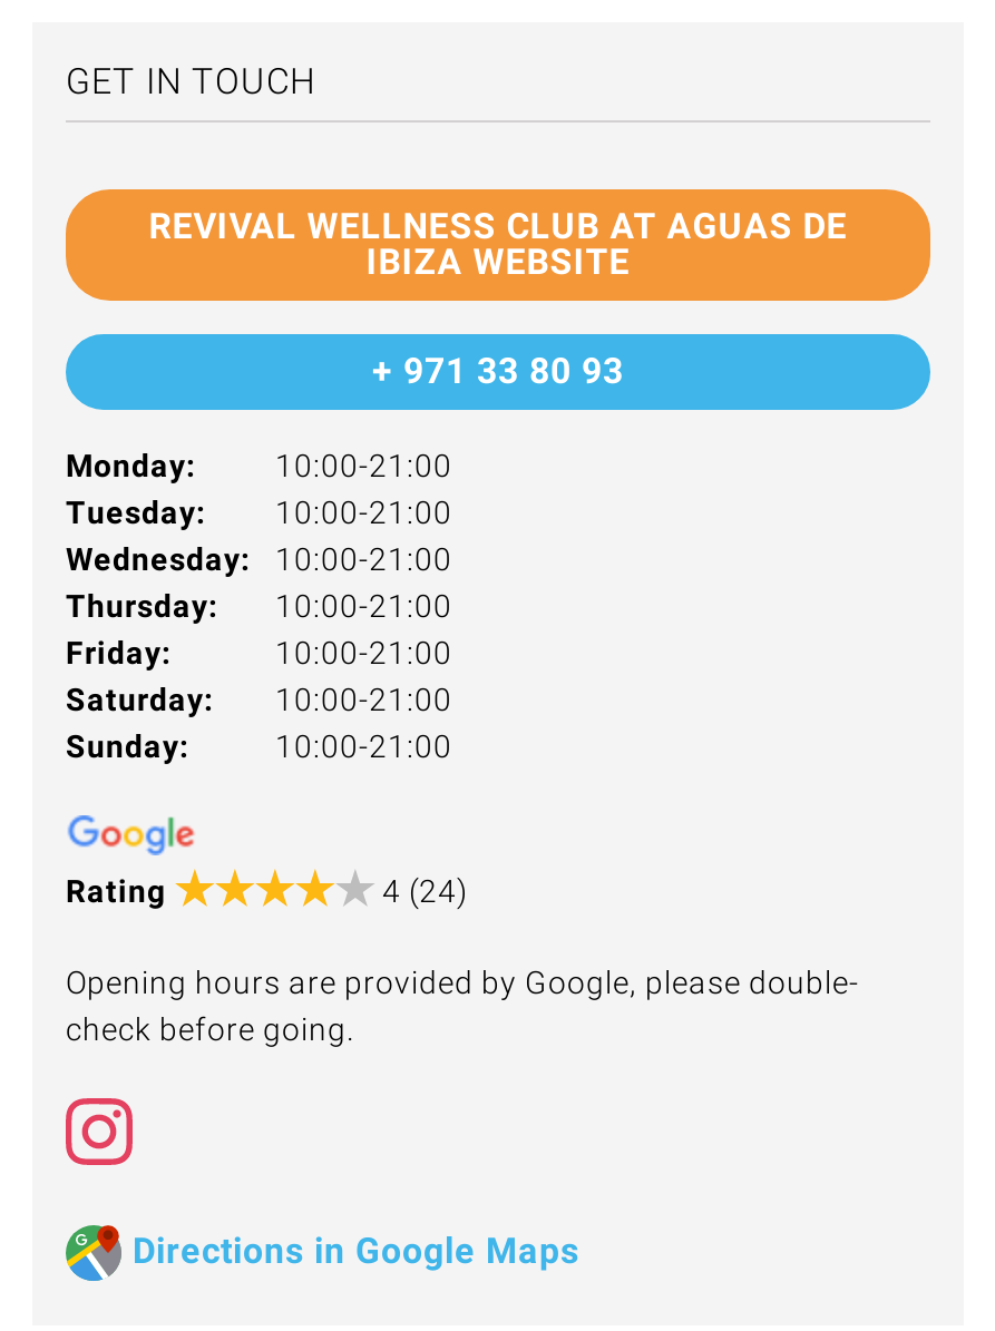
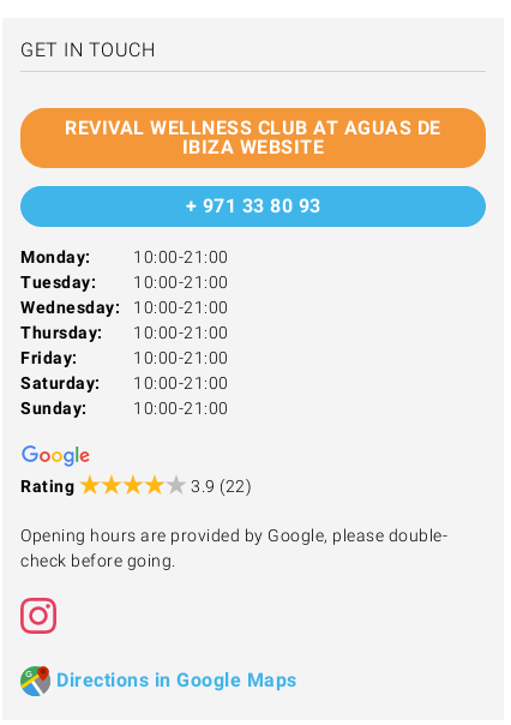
[374,872,469,908] 4 (24) -> [187,476,252,495] 3.9 (22)

